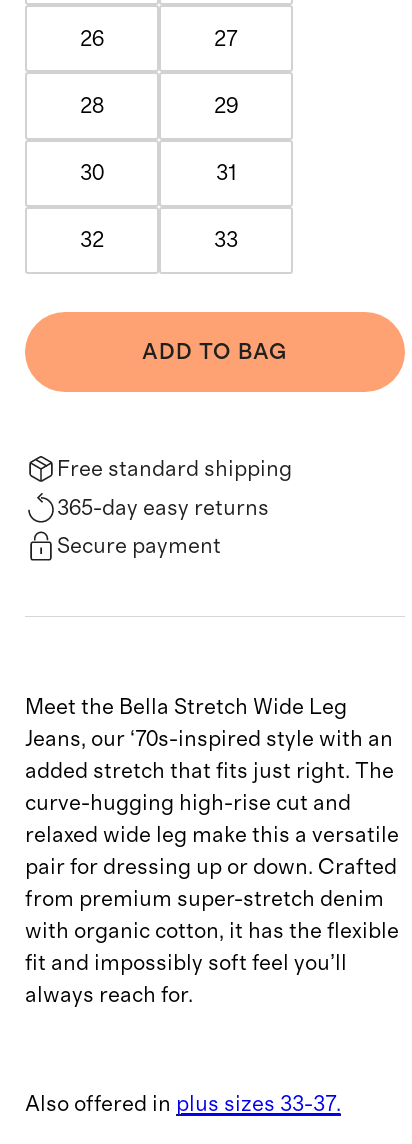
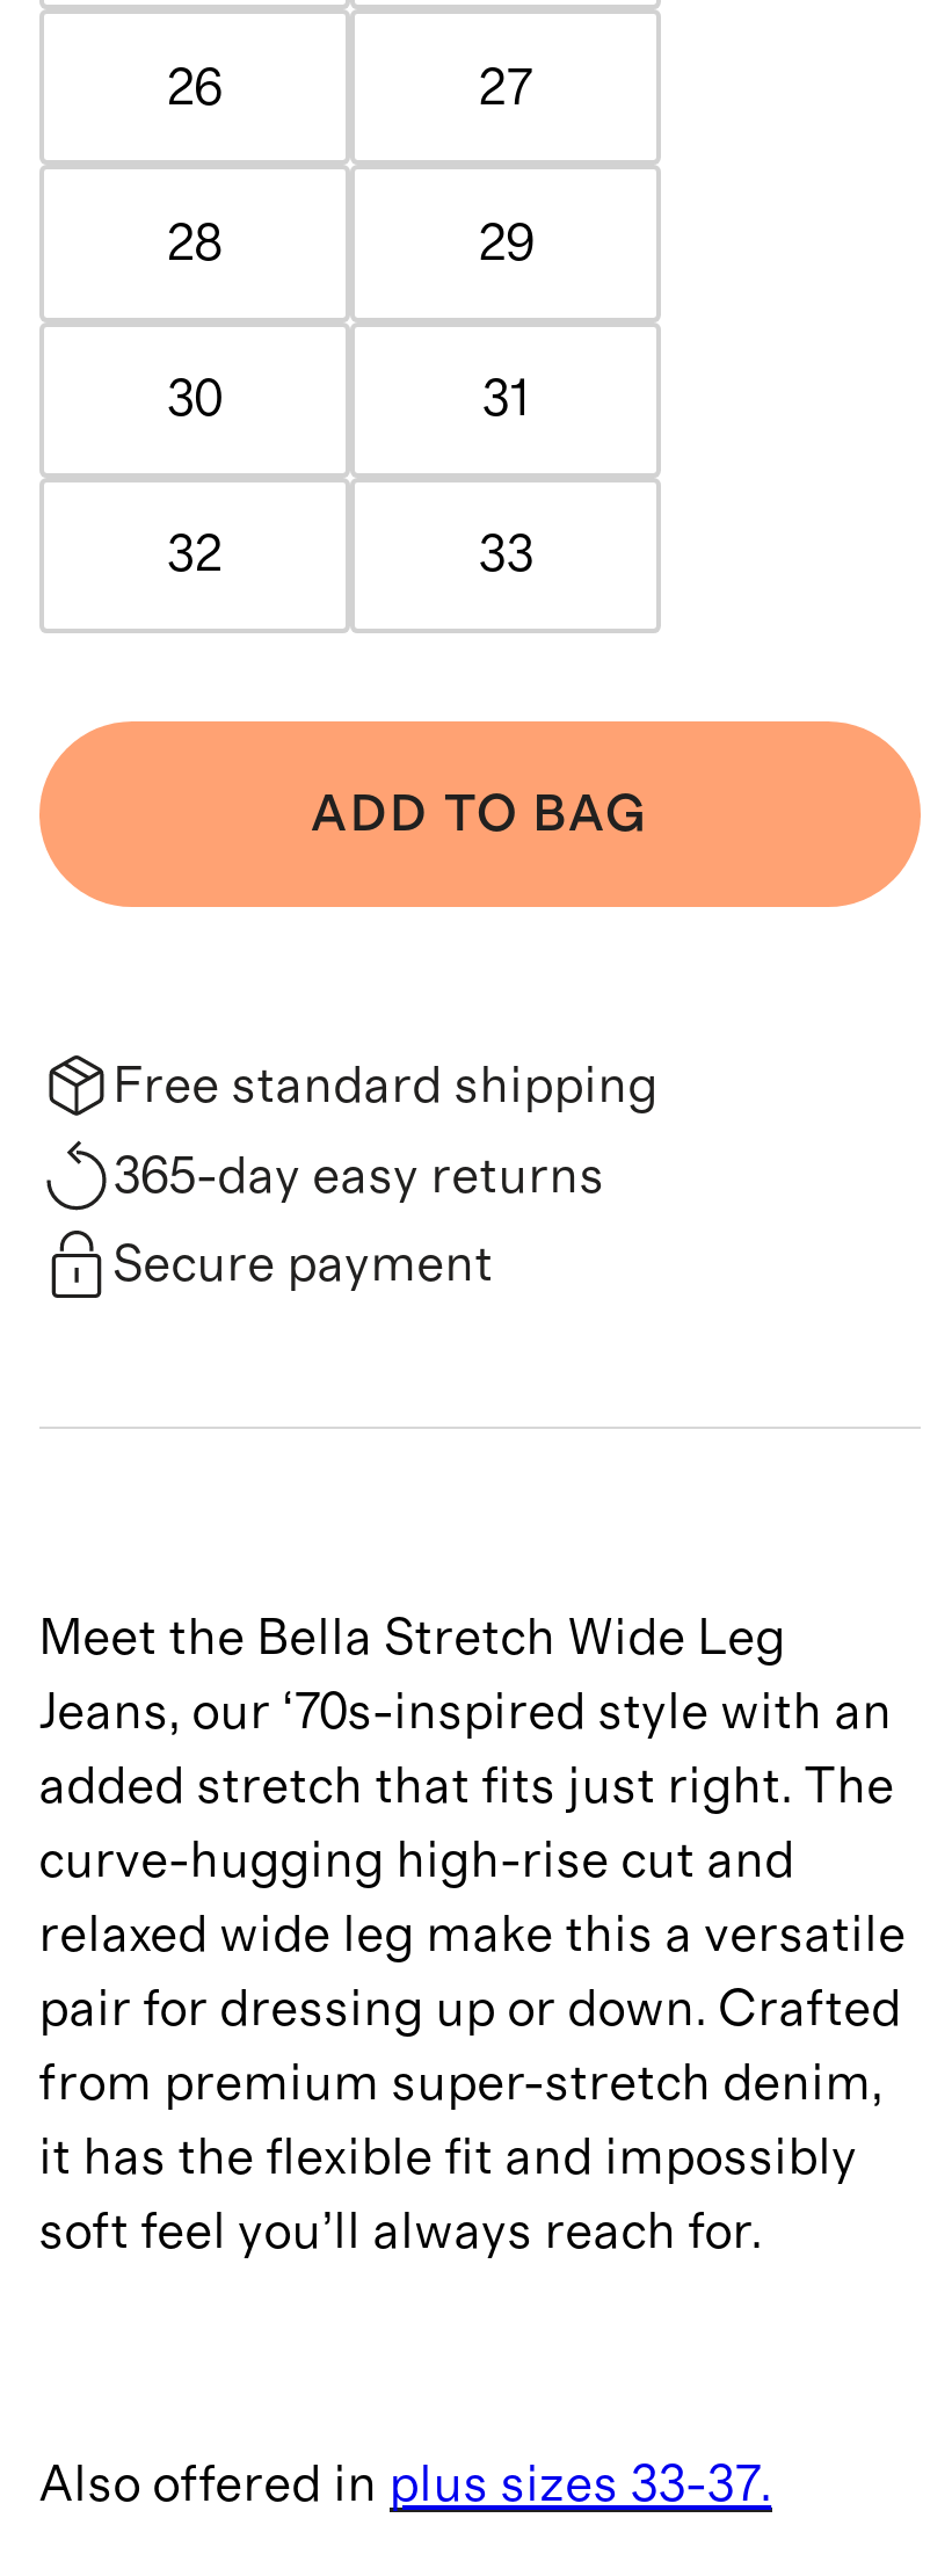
[25,888,399,1006] from premium super-stretch denim | with organic cotton, it has the flexible | fit and impossibly soft feel you’ll | always reach for. -> [38,2057,883,2257] from premium super-stretch denim, | it has the flexible fit and impossibly | soft feel you’ll always reach for.

